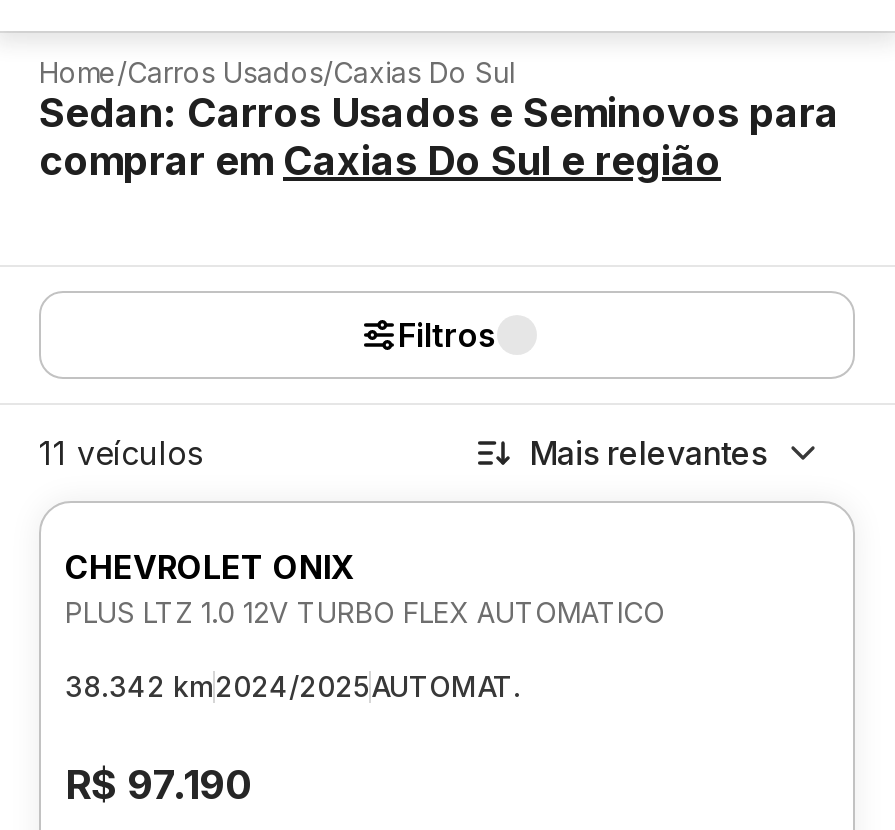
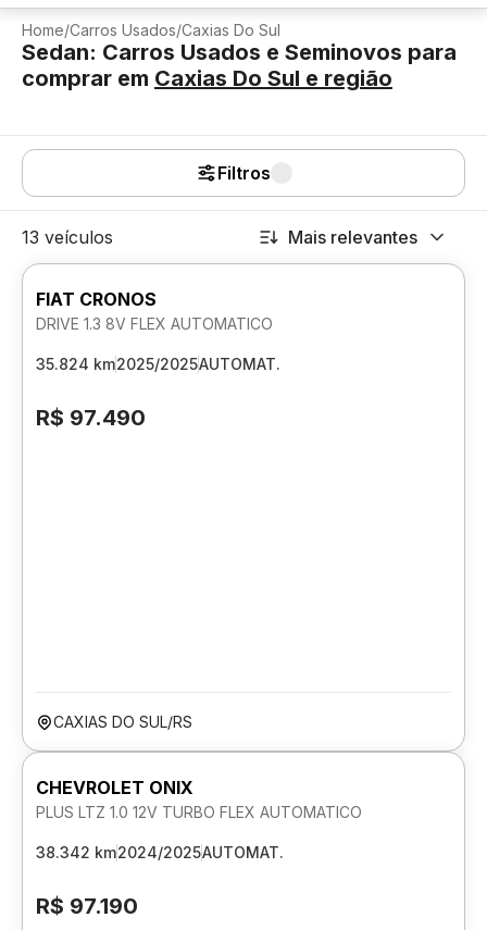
[39,433,203,473] 11 veículos -> [22,226,113,248] 13 veículos
none -> [36,288,280,431] FIAT CRONOS | DRIVE 1.3 8V FLEX AUTOMATICO | 35.824 km2025/2025AUTOMAT. | R$ 97.490
none -> [53,712,192,731] CAXIAS DO SUL/RS

